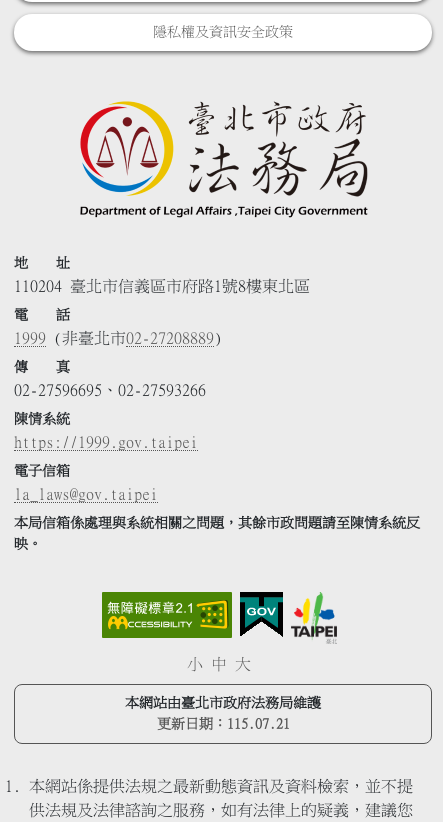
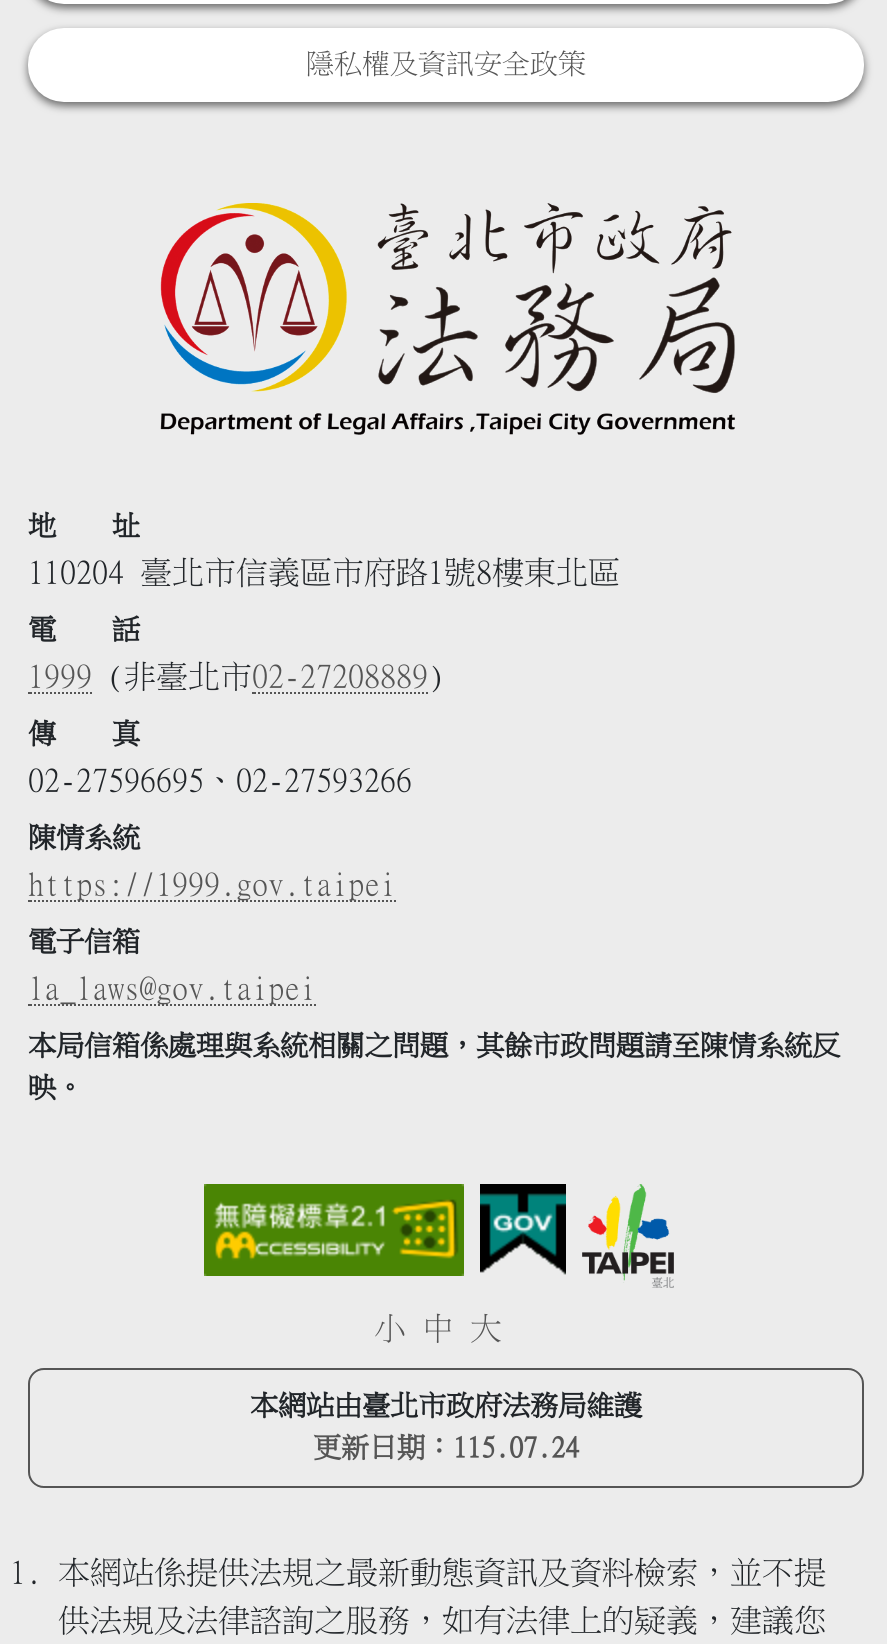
[156,717,289,731] 更新日期：115.07.21 -> [313,1434,579,1462] 更新日期：115.07.24

